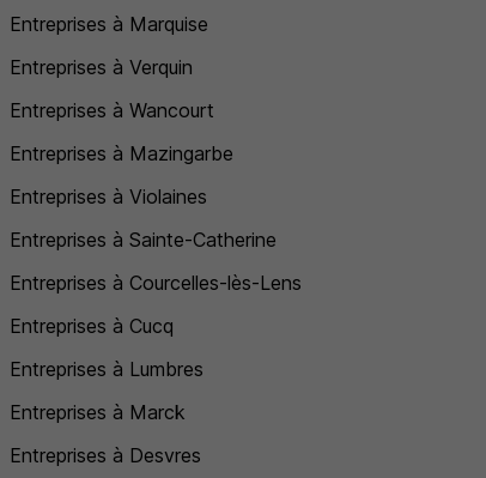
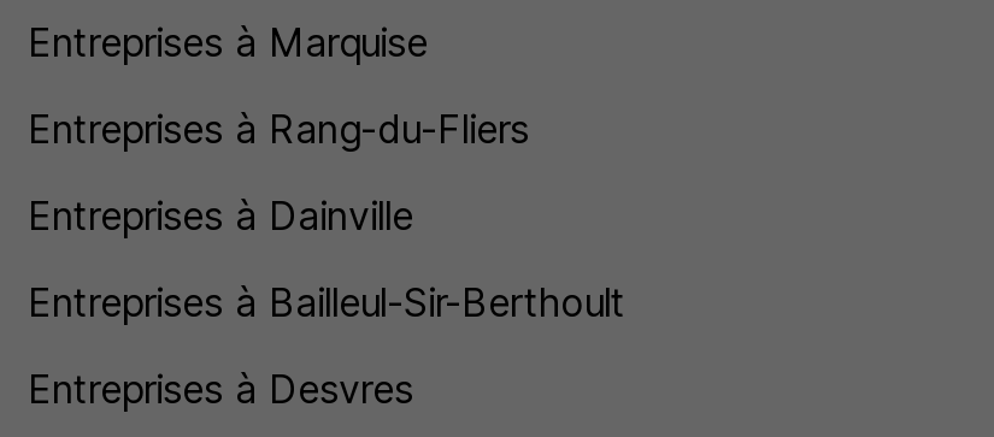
[10,55,302,424] Entreprises à Verquin | Entreprises à Wancourt | Entreprises à Mazingarbe | Entreprises à Violaines | Entreprises à Sainte-Catherine | Entreprises à Courcelles-lès-Lens | Entreprises à Cucq | Entreprises à Lumbres | Entreprises à Marck -> [28,105,625,326] Entreprises à Rang-du-Fliers | Entreprises à Dainville | Entreprises à Bailleul-Sir-Berthoult

